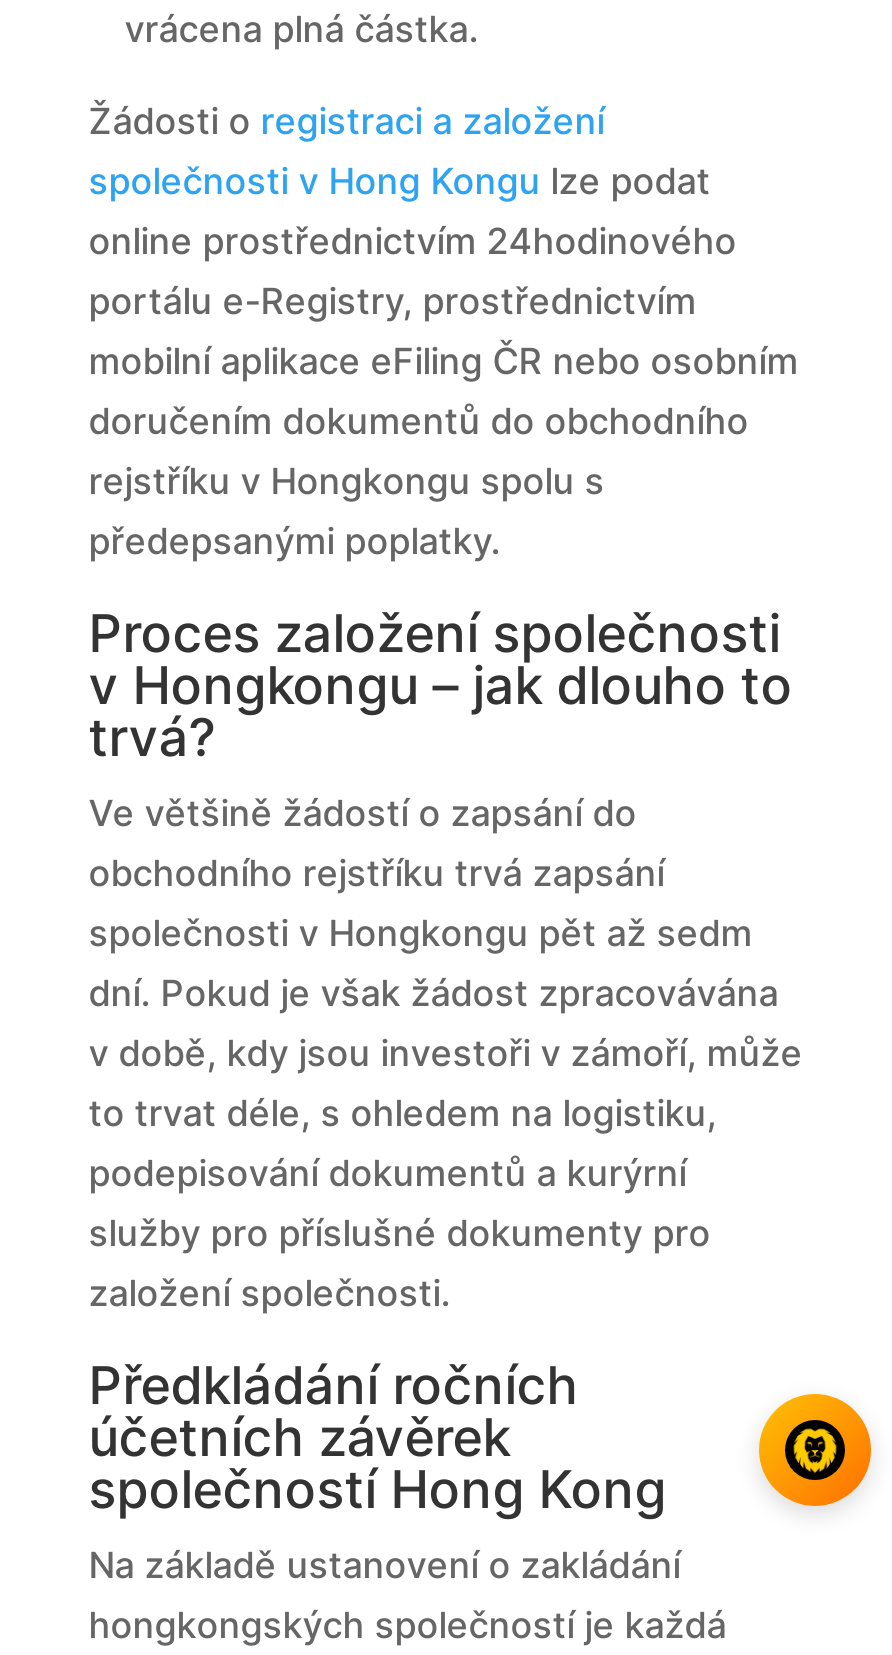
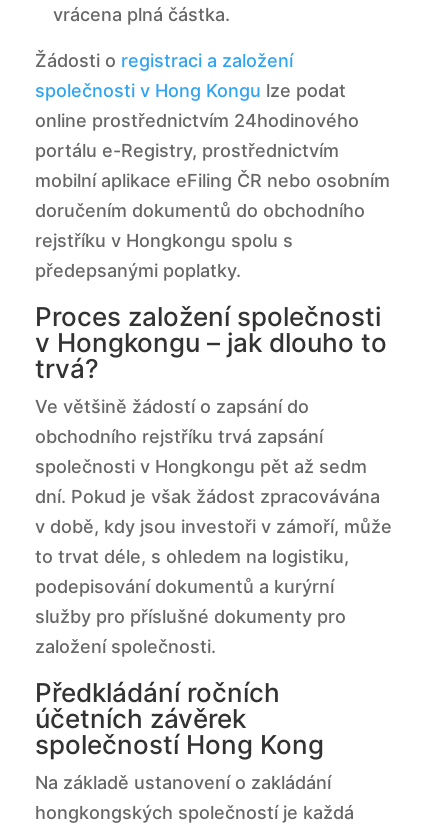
[755,1392,875,1512] [image] -> none

